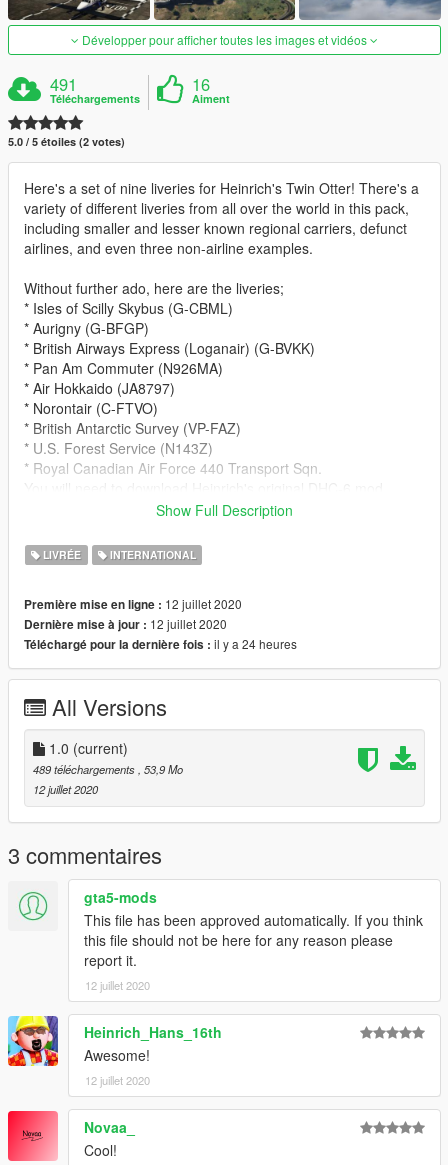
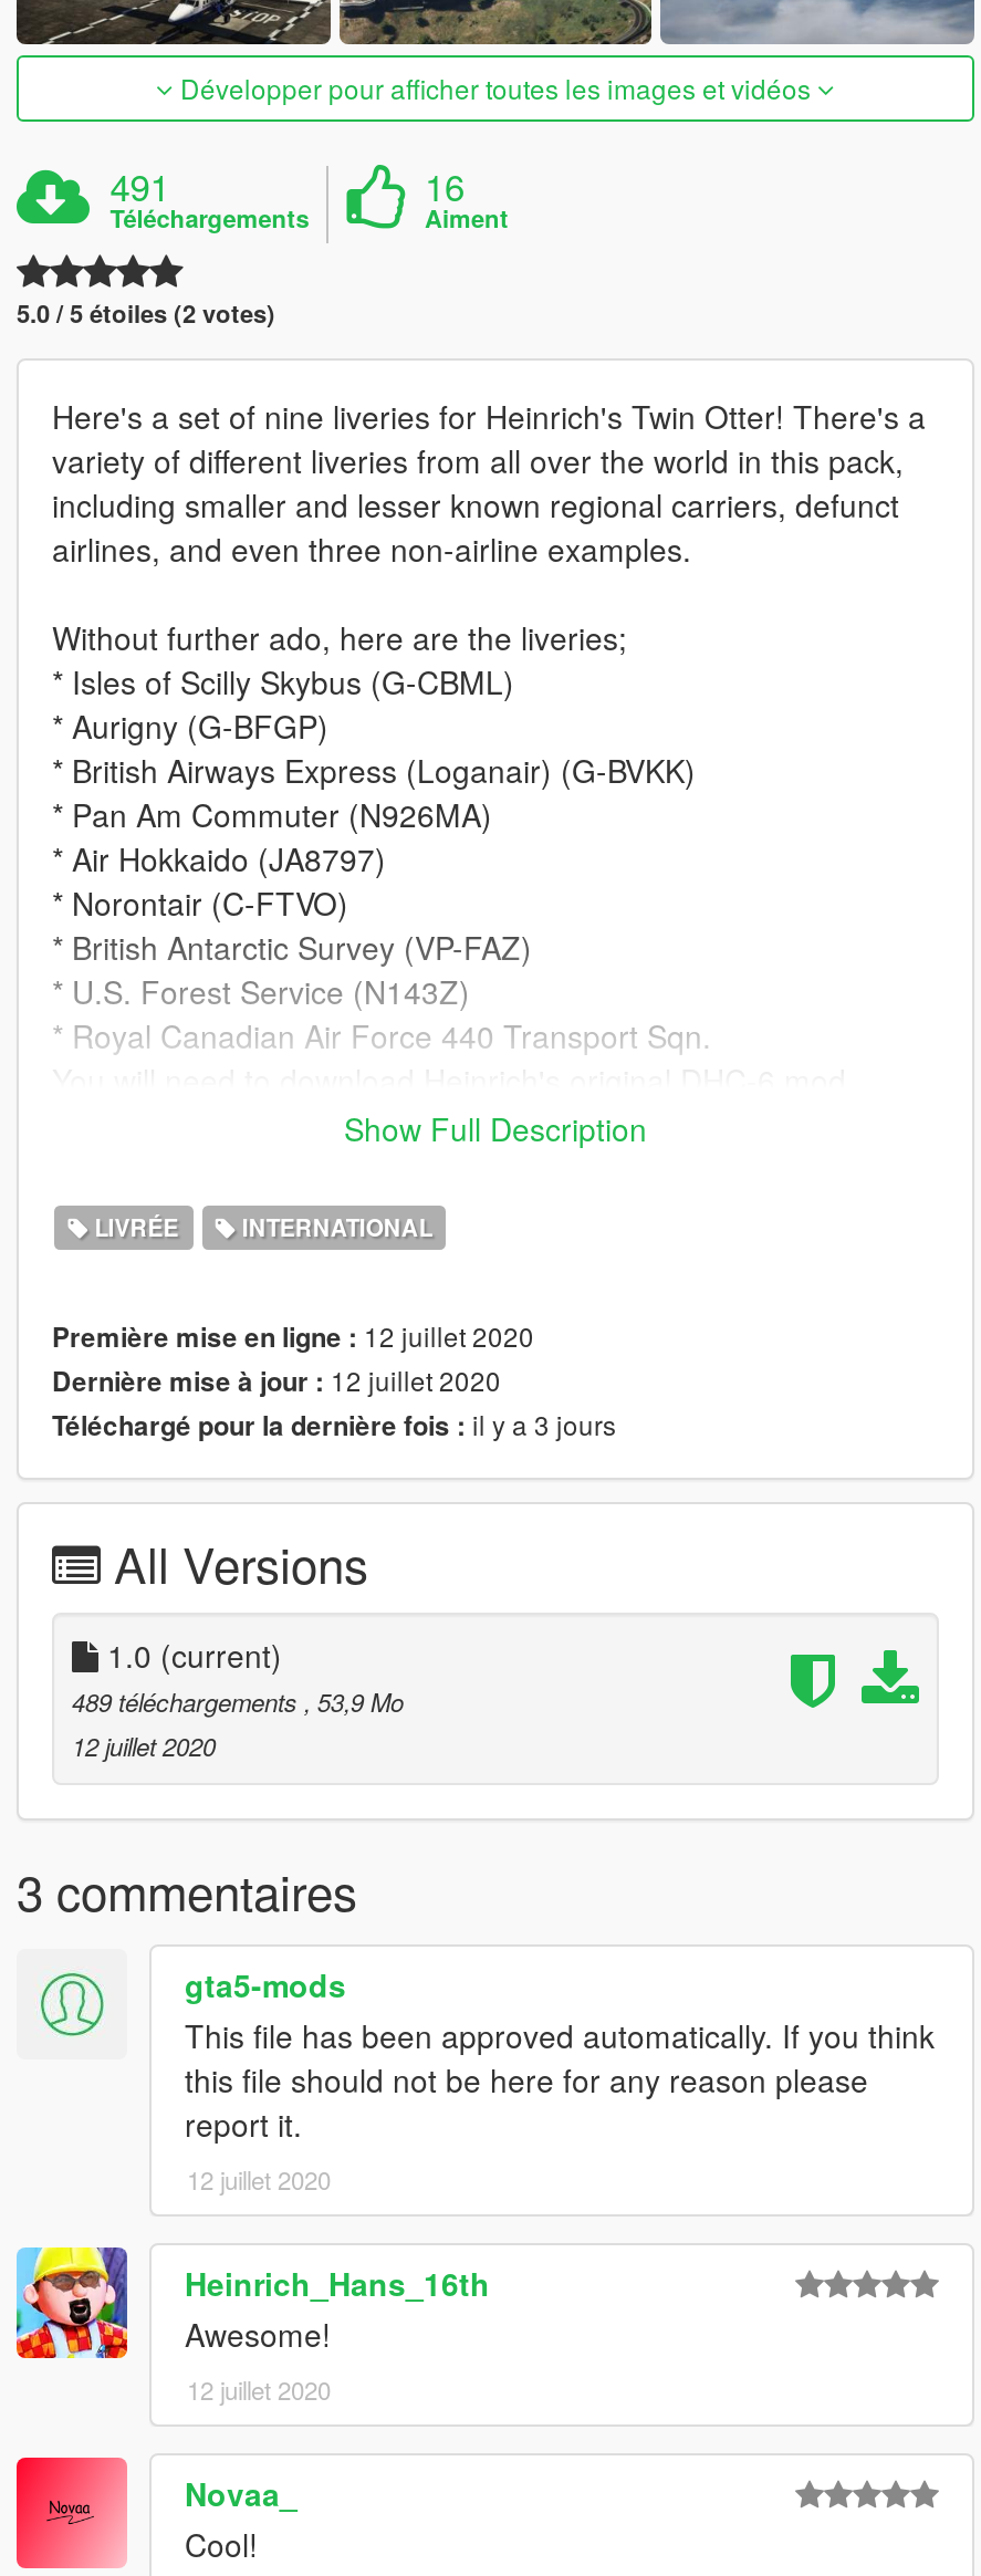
[24,635,297,653] Téléchargé pour la dernière fois : il y a 24 heures -> [52,1405,616,1445] Téléchargé pour la dernière fois : il y a 3 jours

